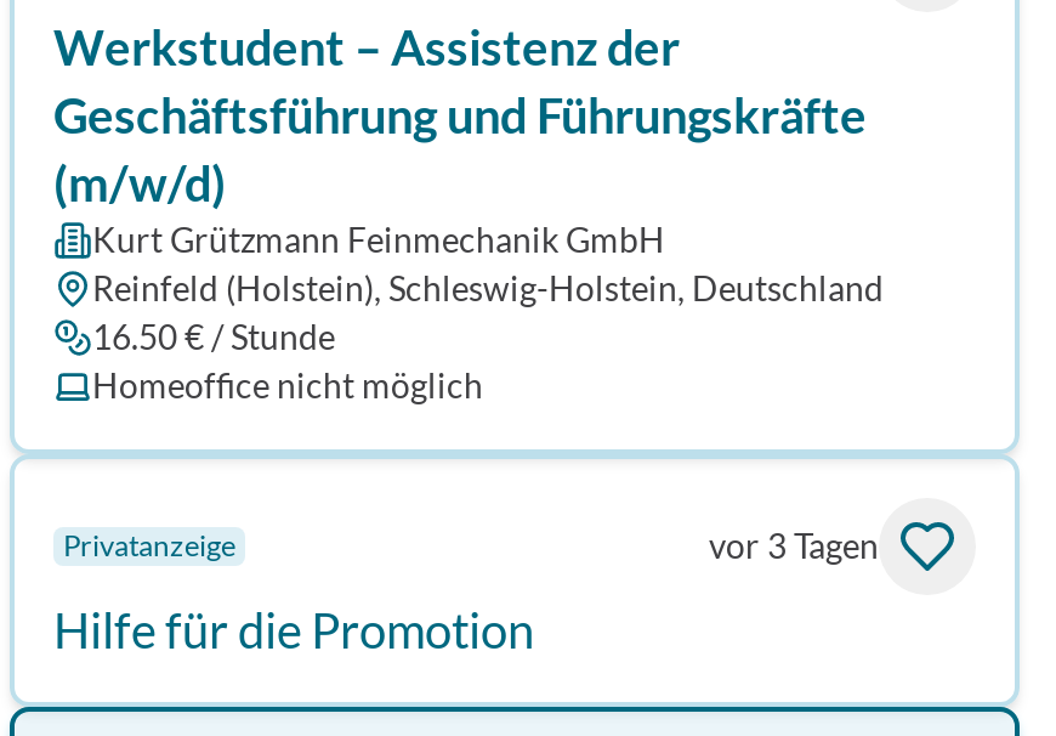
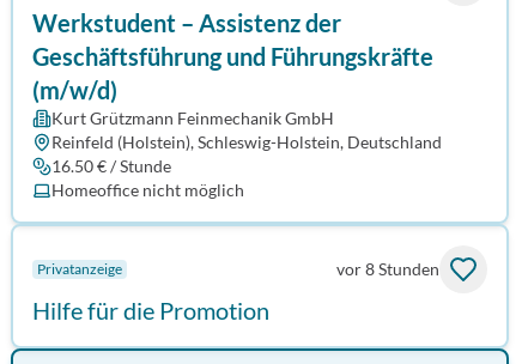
[709,525,879,566] vor 3 Tagen -> [336,259,439,279] vor 8 Stunden

